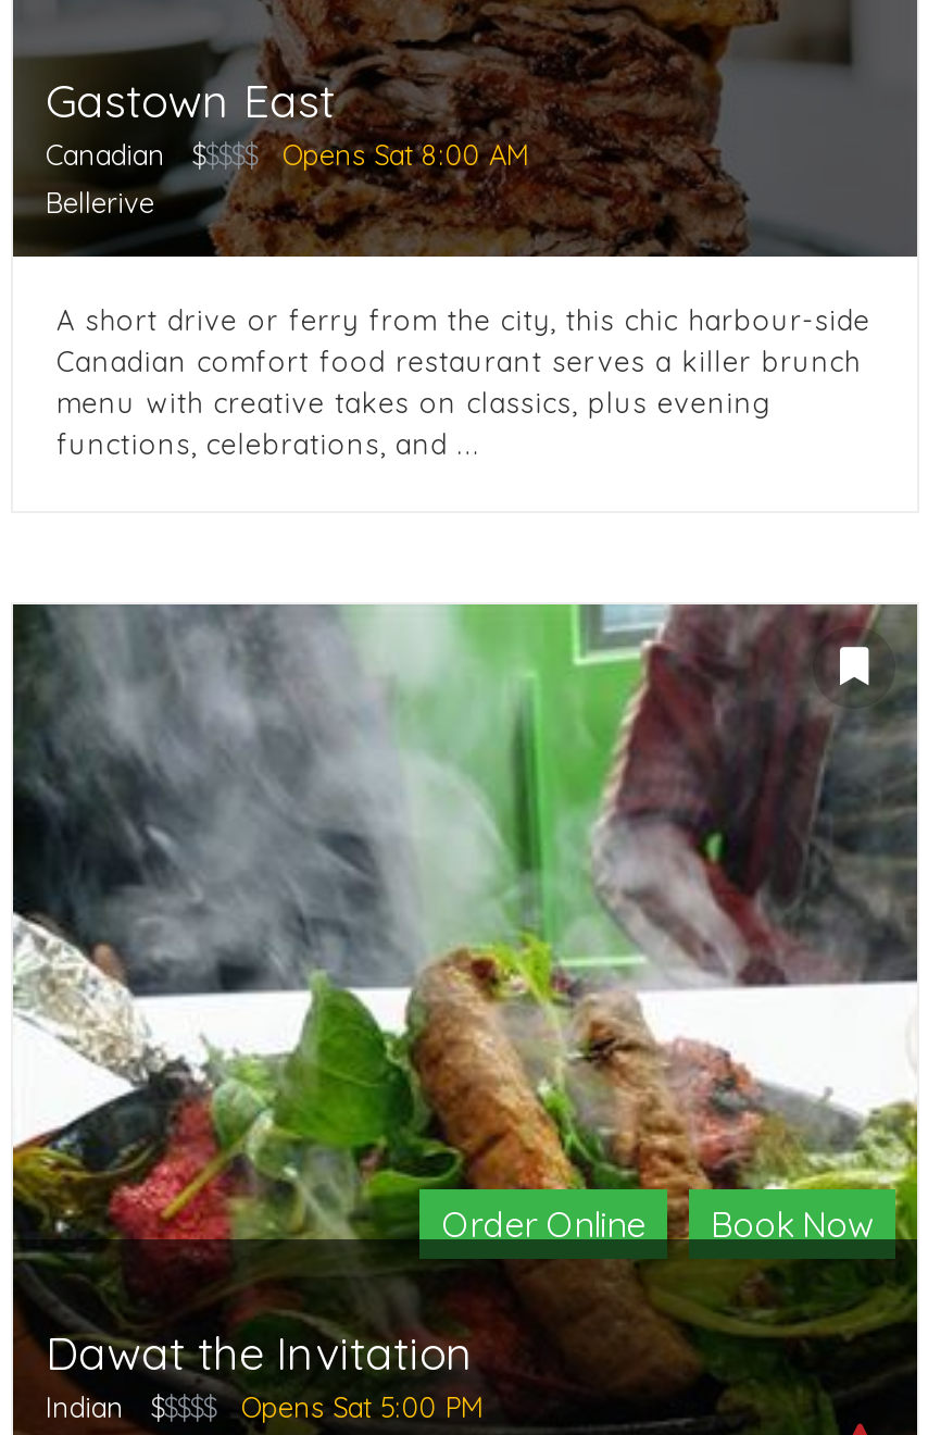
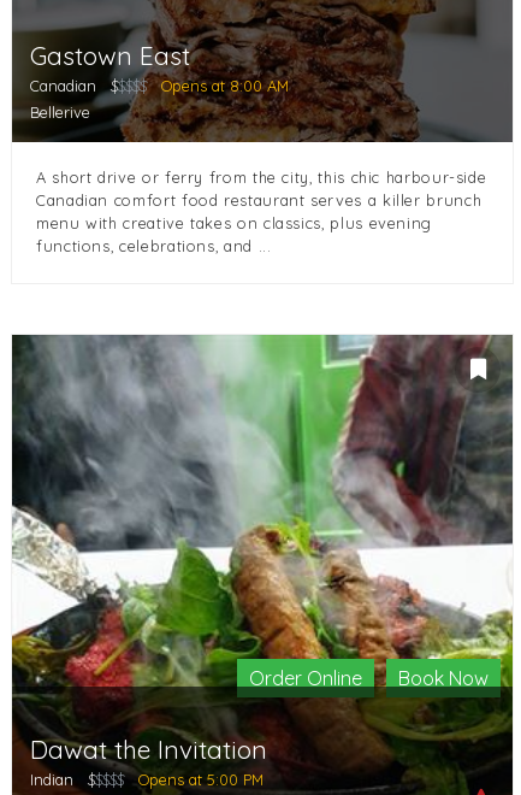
[283,138,528,172] Opens Sat 8:00 AM -> [161,76,289,96] Opens at 8:00 AM
[241,1390,482,1425] Opens Sat 5:00 PM -> [138,770,264,789] Opens at 5:00 PM

